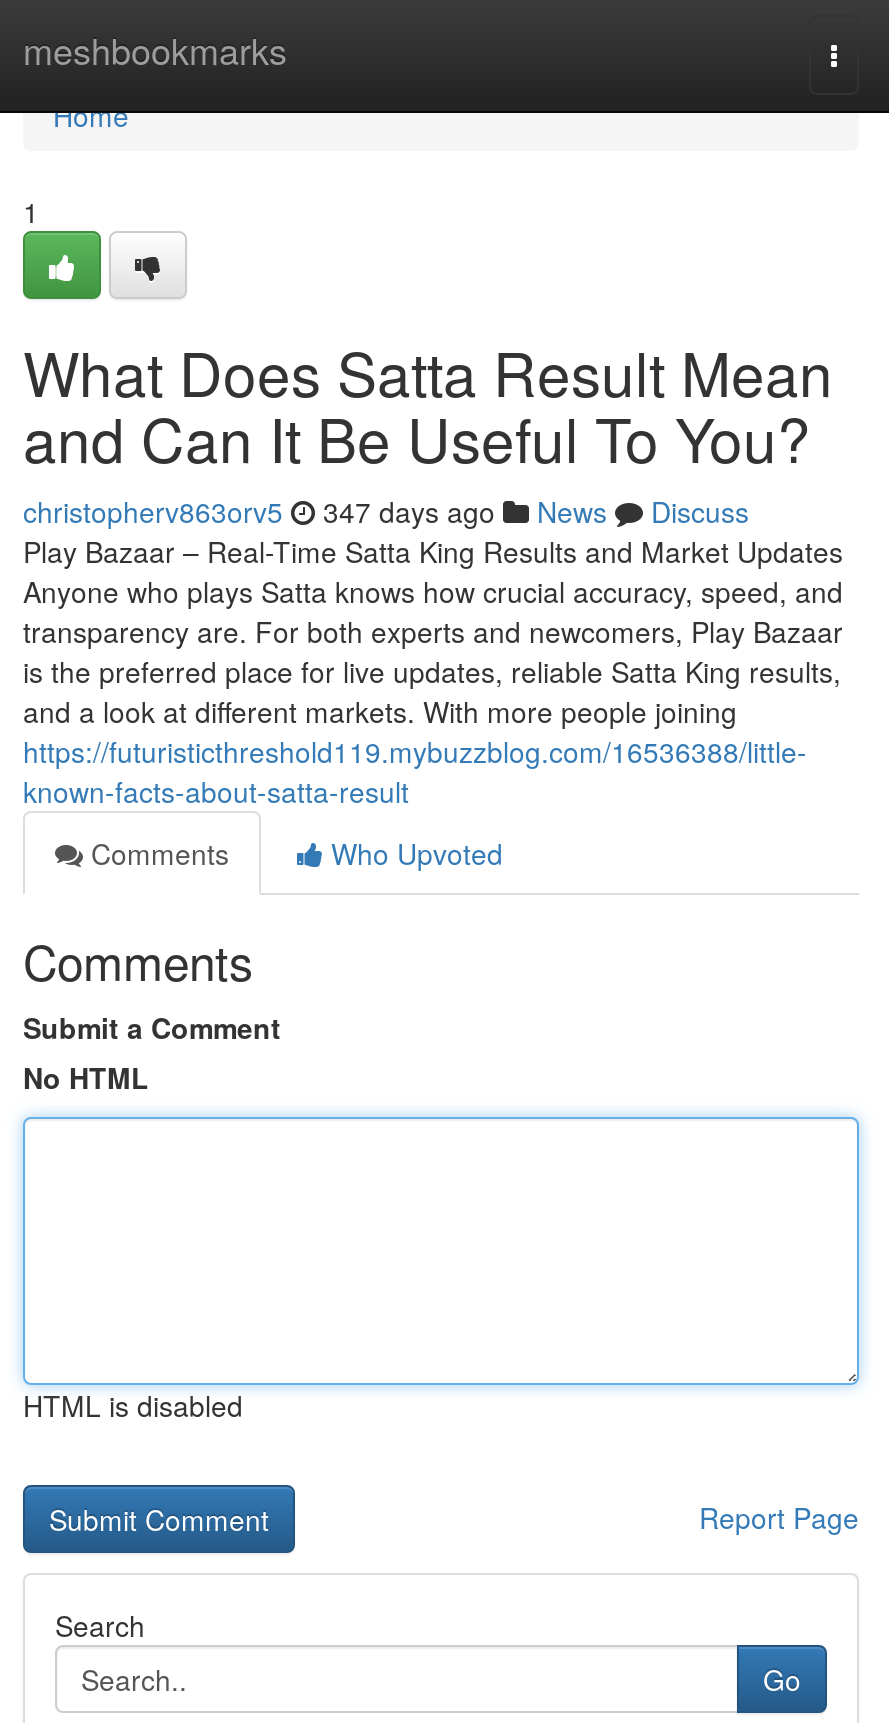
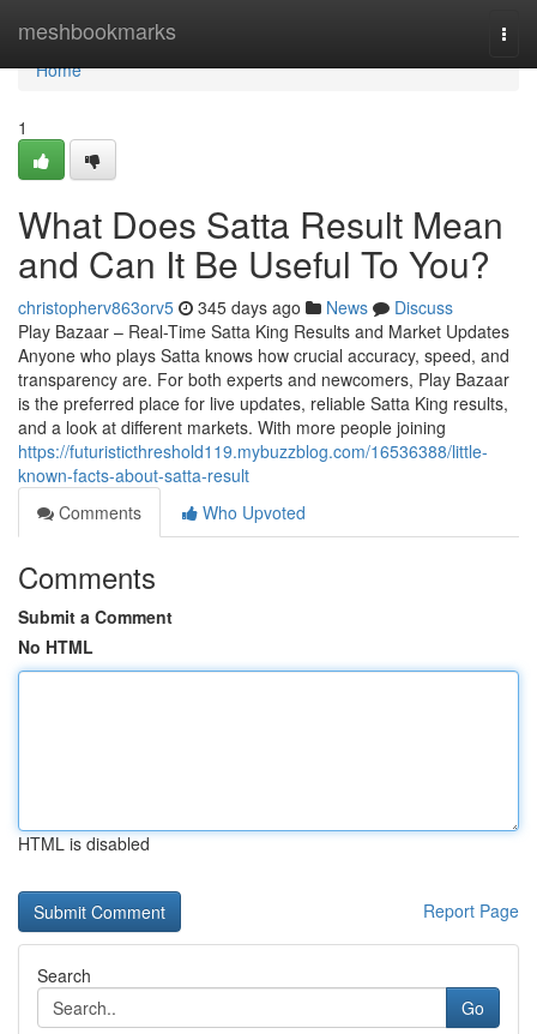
[23,491,749,531] christopherv863orv5 347 days ago News Discuss -> [18,295,453,319] christopherv863orv5 345 days ago News Discuss

